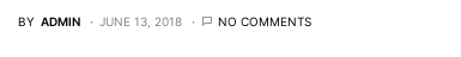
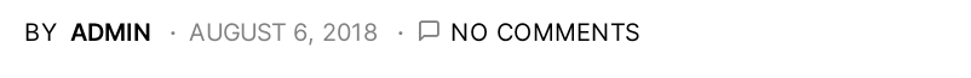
[18,14,182,28] BY ADMIN JUNE 13, 2018 -> [24,16,378,45] BY ADMIN AUGUST 6, 2018

